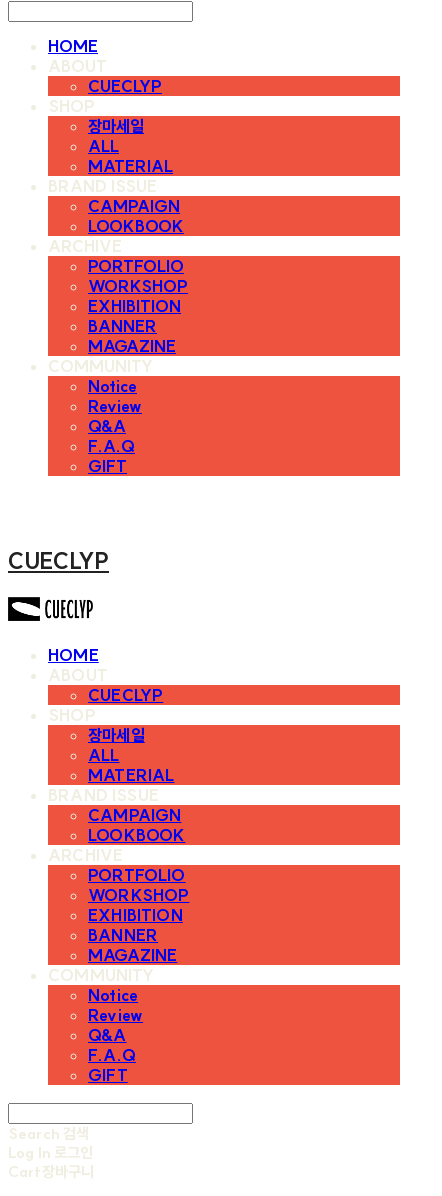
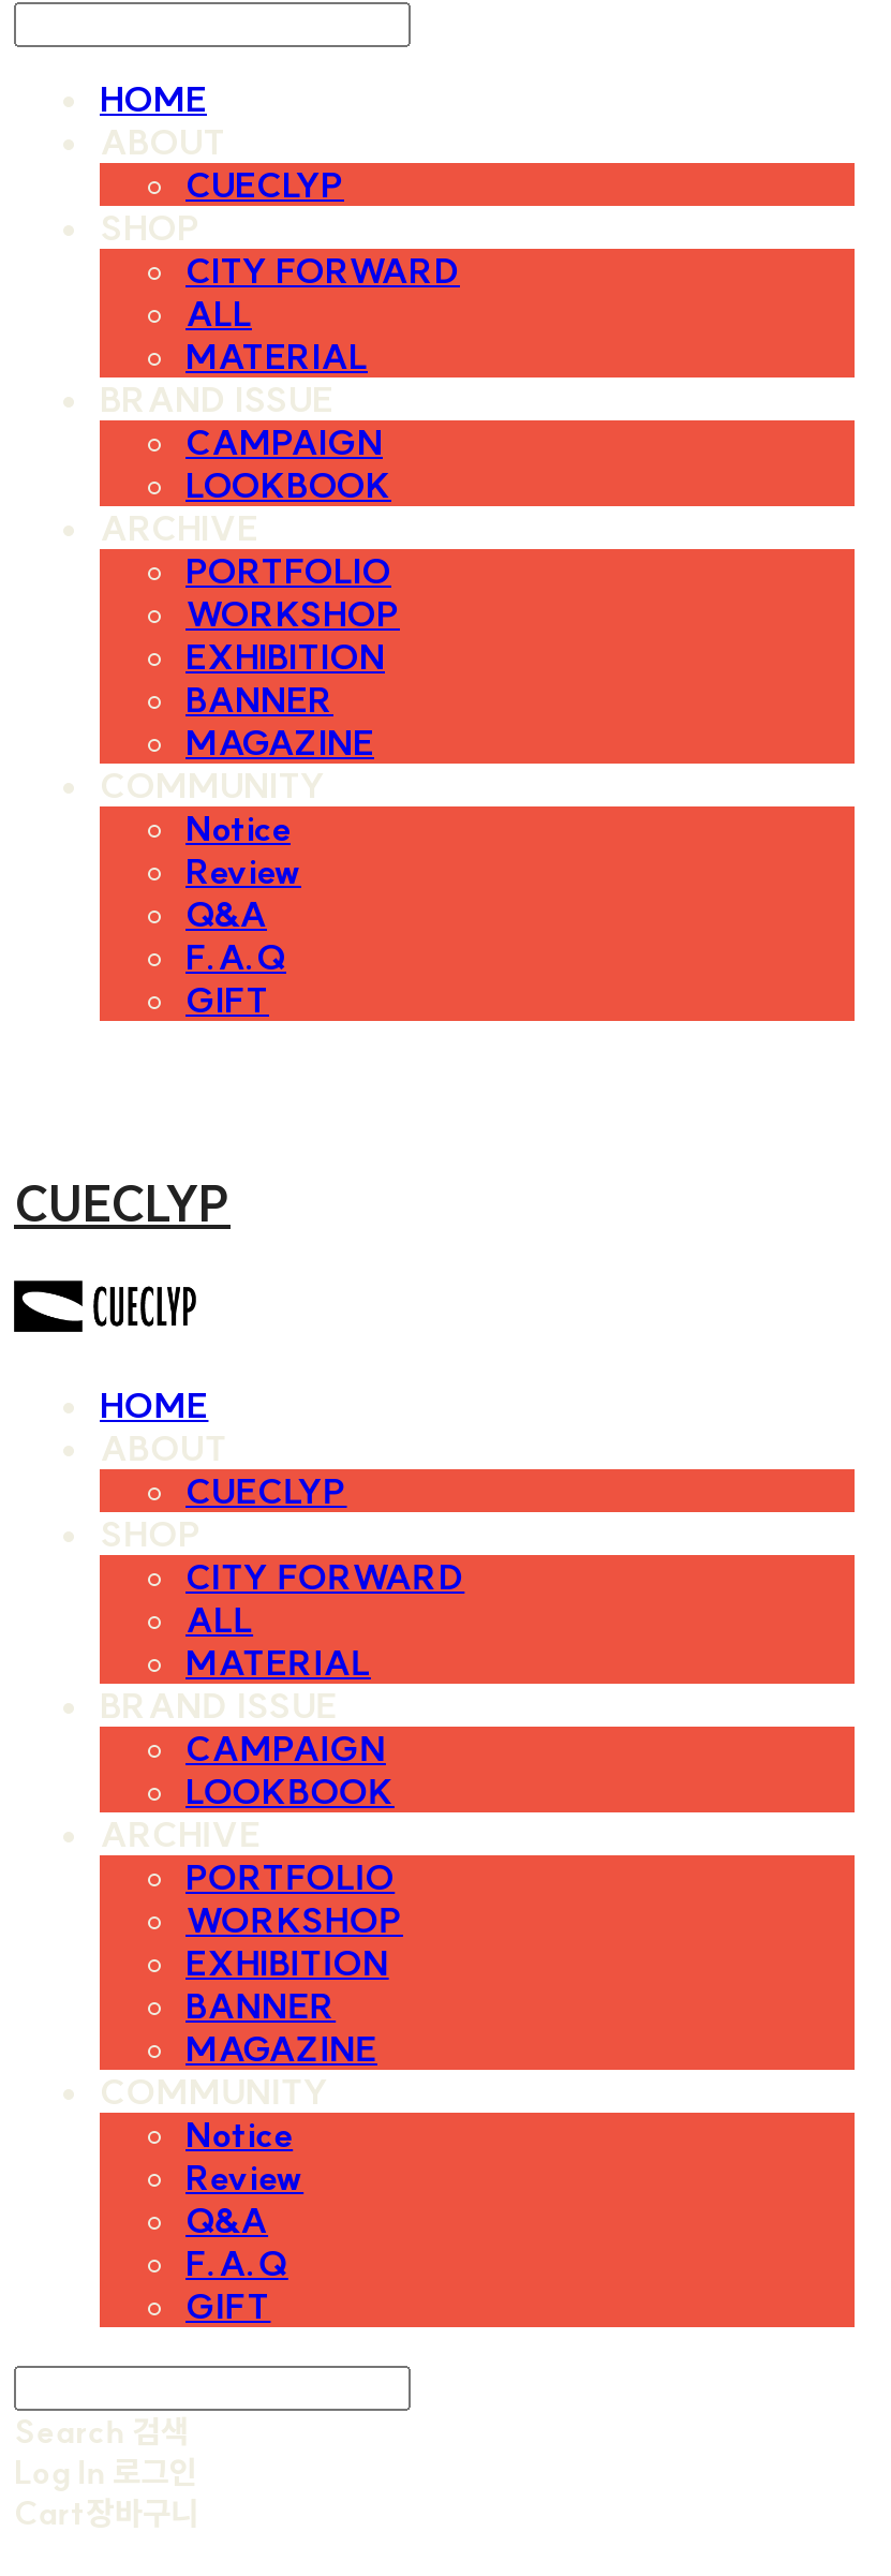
[88,116,144,136] 장마세일 -> [185,249,460,292] CITY FORWARD
[88,725,145,745] 장마세일 -> [185,1556,465,1599] CITY FORWARD

